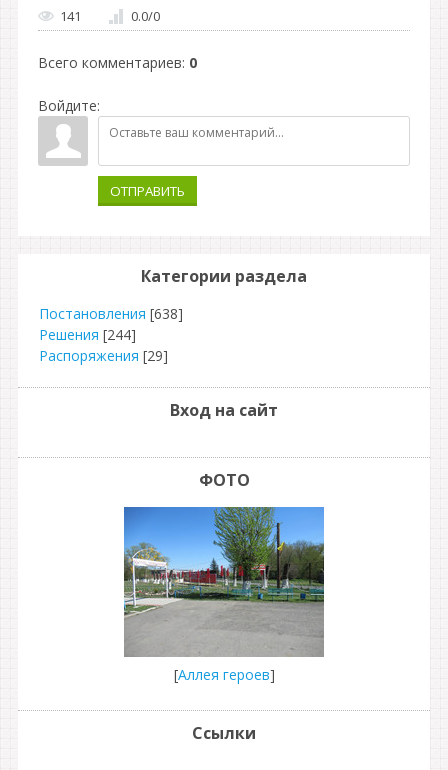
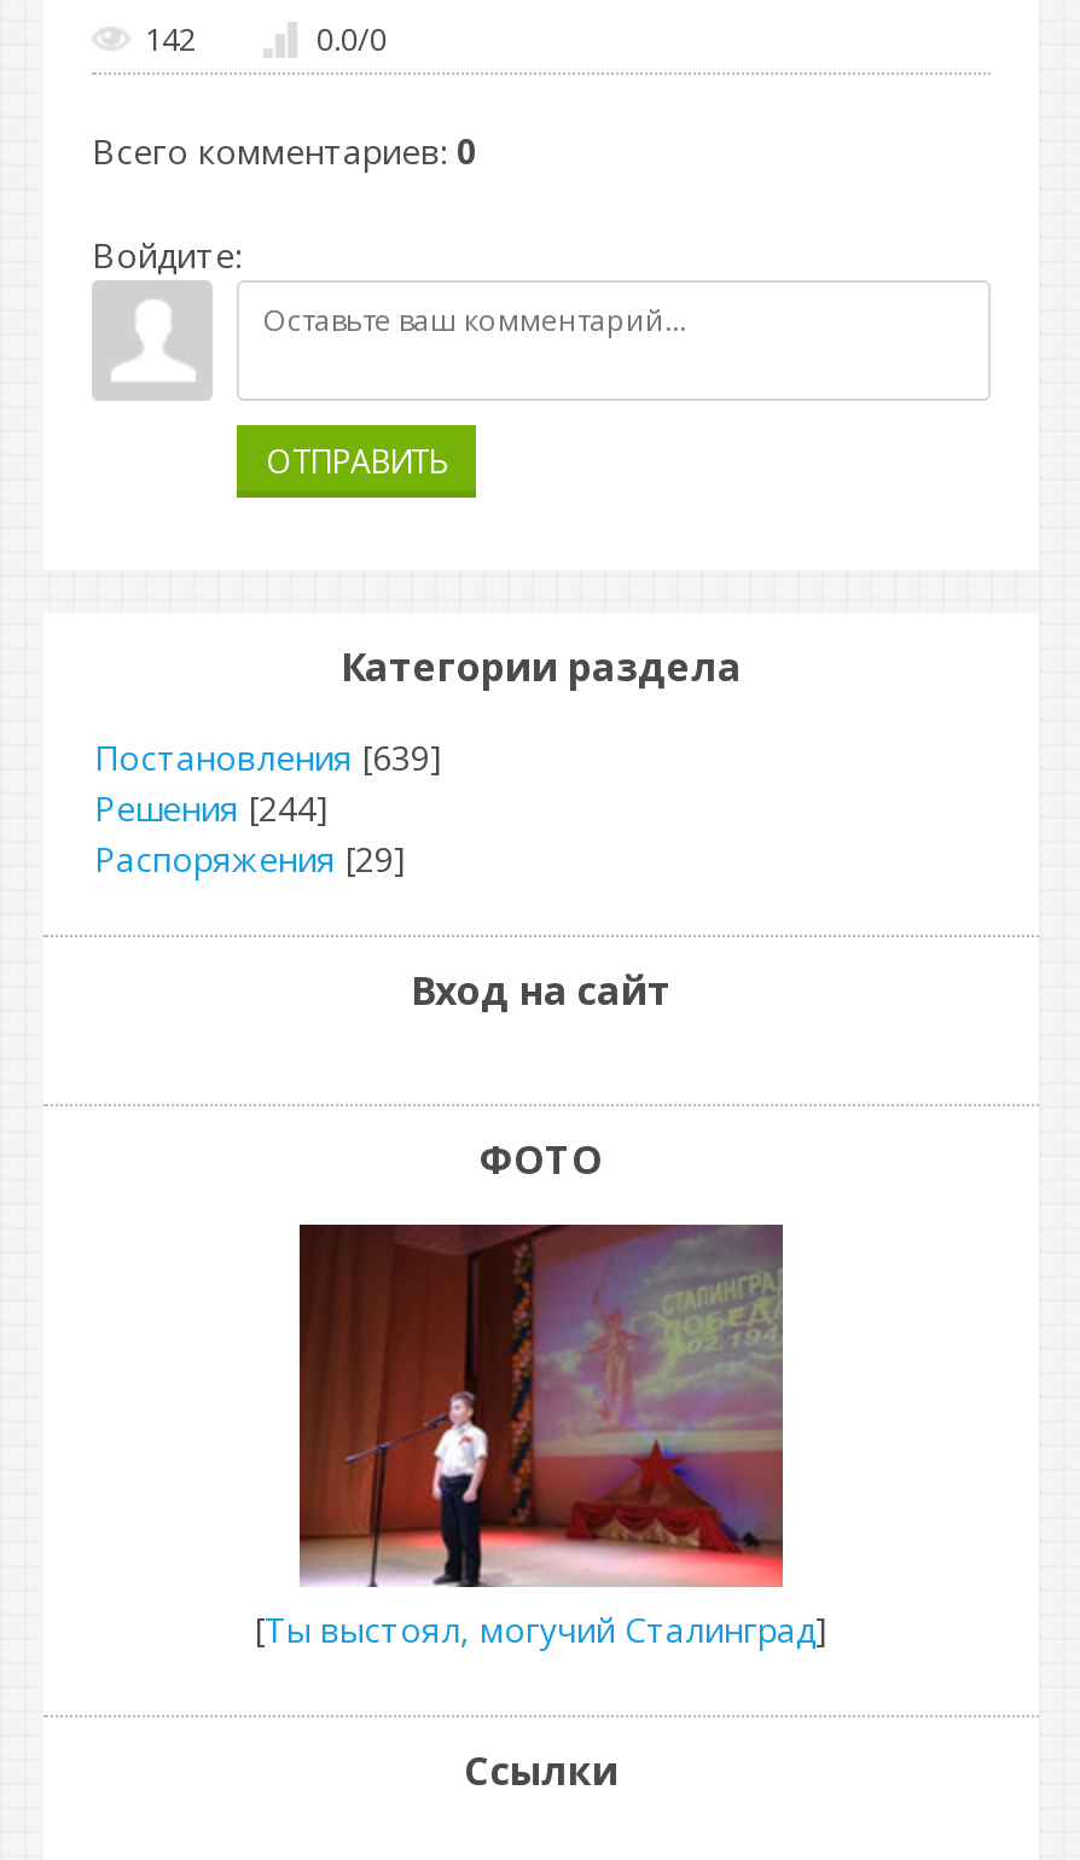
[60,6,81,24] 141 -> [145,16,196,59] 142
[39,304,183,323] Постановления [638] -> [94,734,442,780] Постановления [639]
[123,506,325,684] [image] | [Аллея героев] -> [255,1222,828,1652] [image] | [Ты выстоял, могучий Сталинград]

